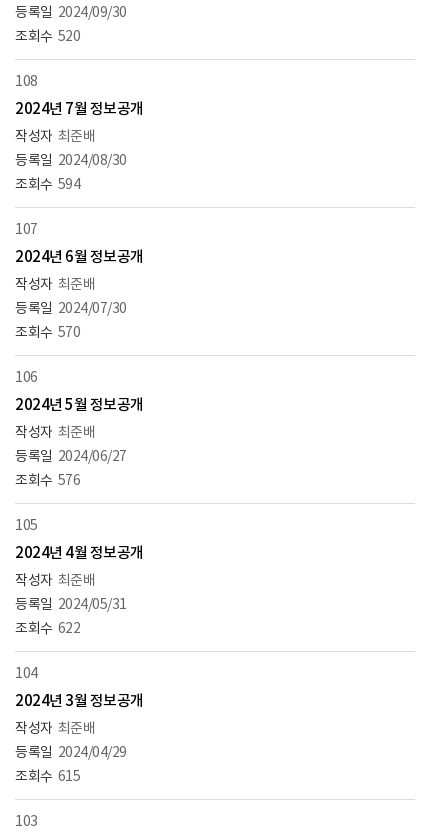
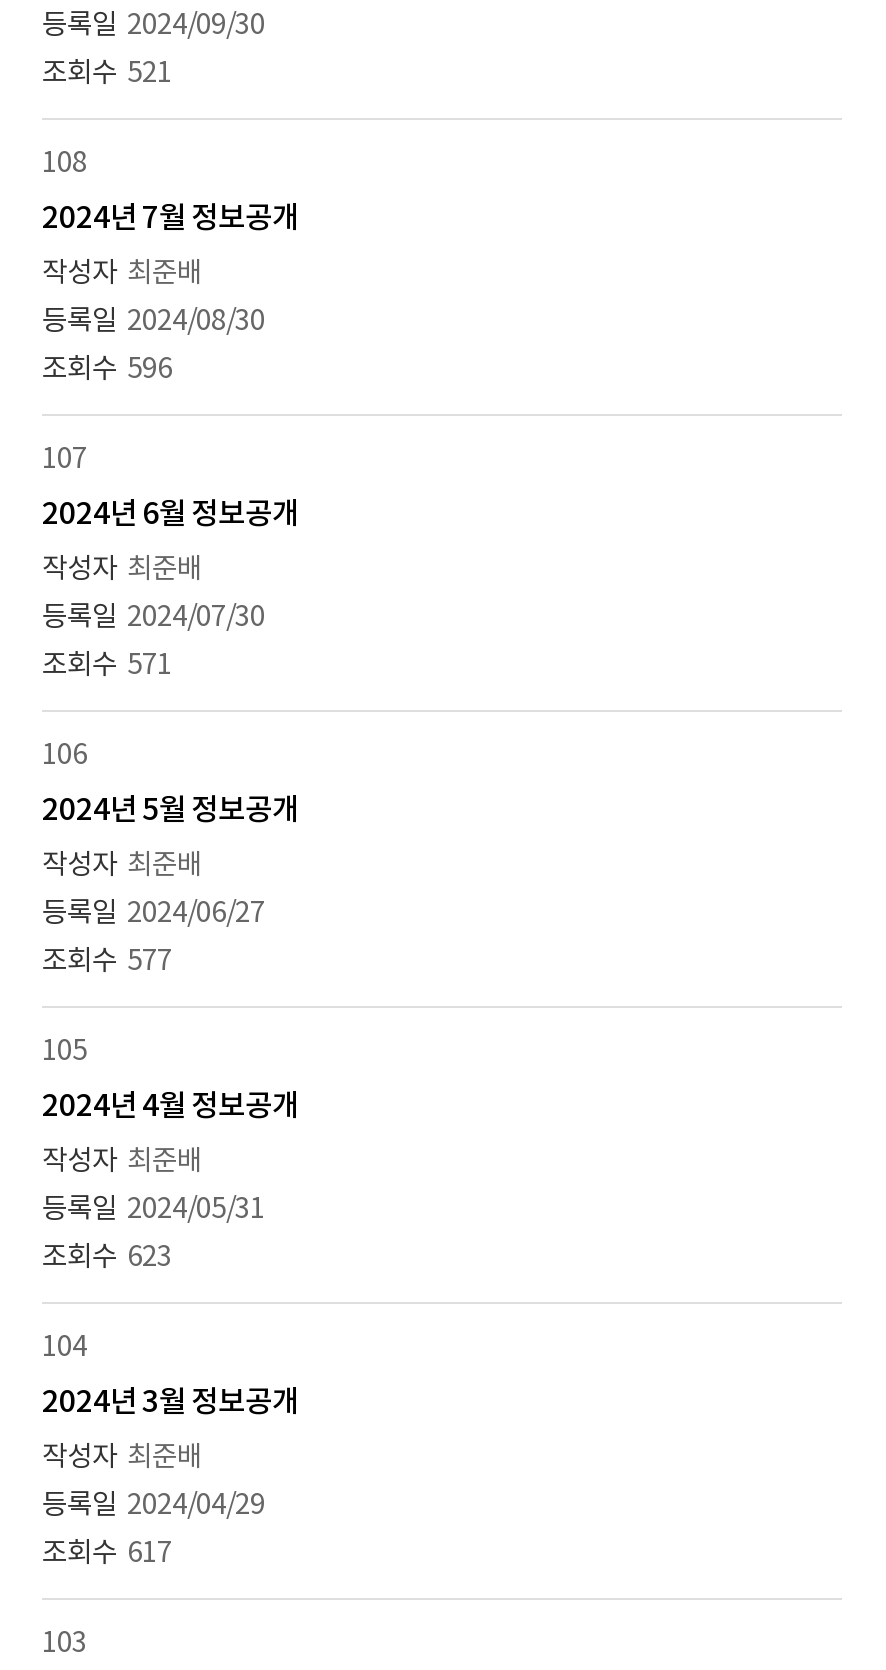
[57,27,80,45] 520 -> [127,54,172,90] 521
[57,175,80,193] 594 -> [127,350,172,386] 596
[57,323,80,341] 570 -> [127,646,172,682] 571
[57,471,80,489] 576 -> [127,942,172,978] 577
[57,619,80,637] 622 -> [127,1238,172,1274] 623
[57,767,80,785] 615 -> [127,1534,172,1570] 617

